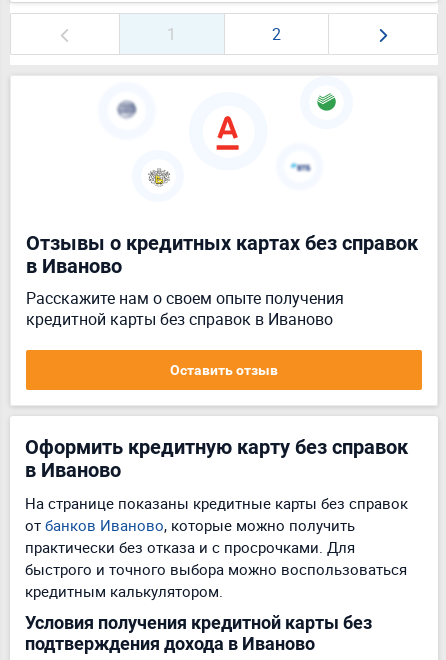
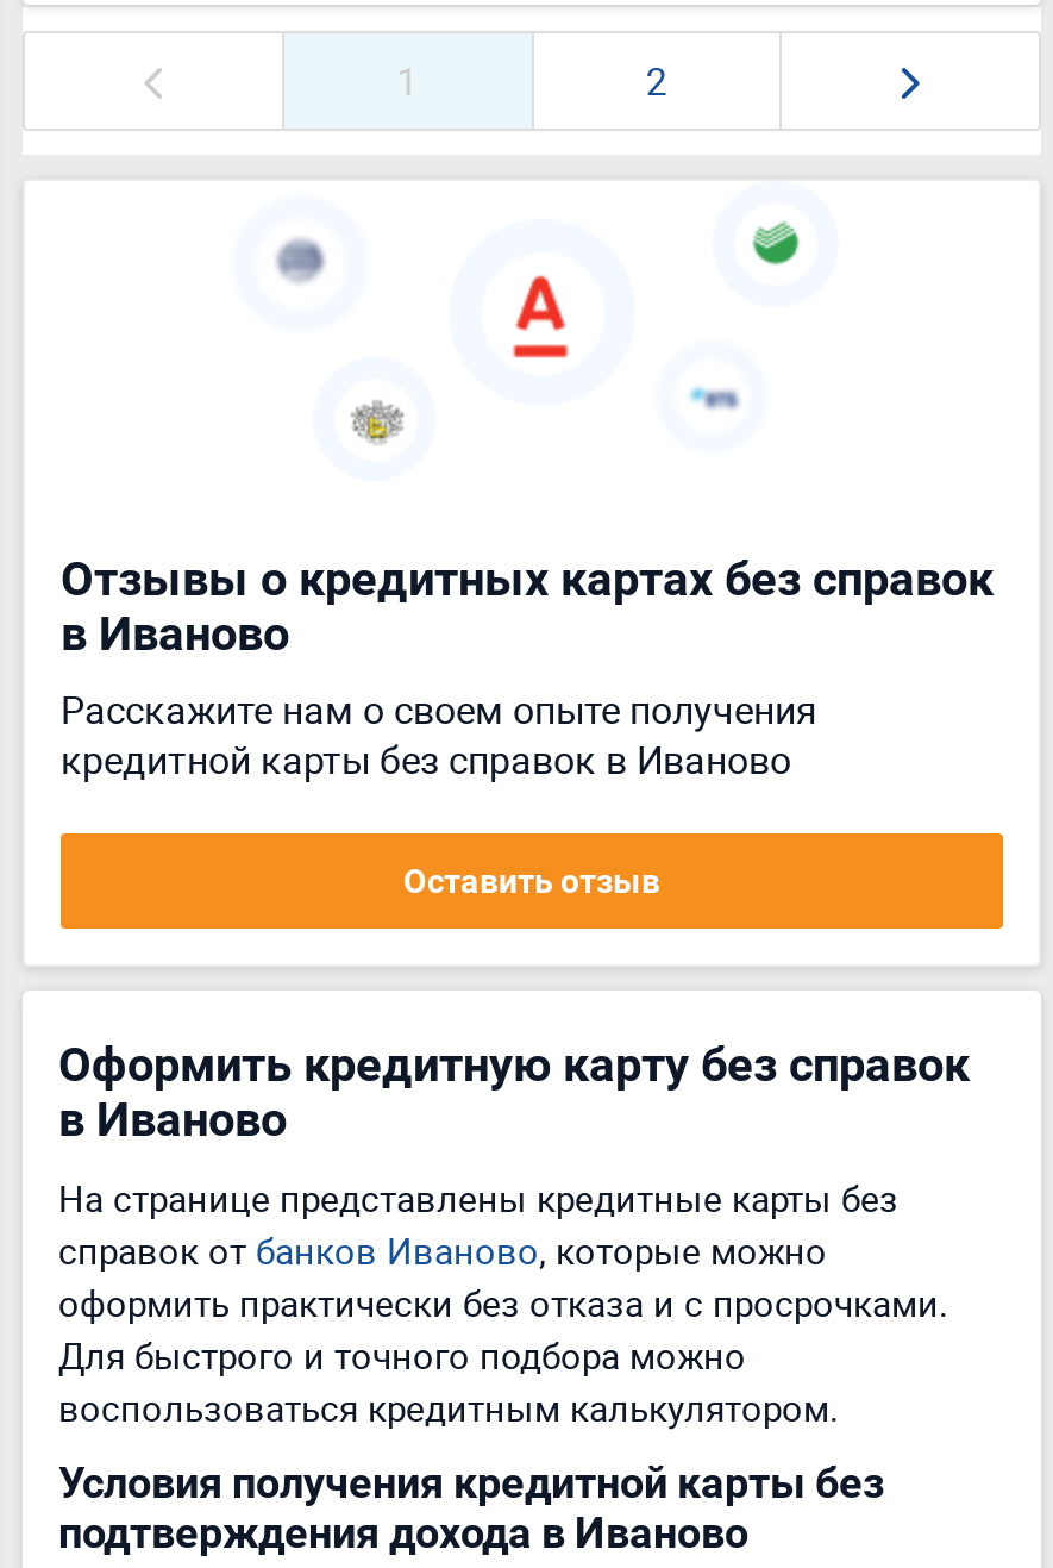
[25,493,408,601] На странице показаны кредитные карты без справок | от банков Иваново, которые можно получить | практически без отказа и с просрочками. Для | быстрого и точного выбора можно воспользоваться | кредитным калькулятором. -> [58,1175,948,1432] На странице представлены кредитные карты без | справок от банков Иваново, которые можно | оформить практически без отказа и с просрочками. | Для быстрого и точного подбора можно | воспользоваться кредитным калькулятором.

